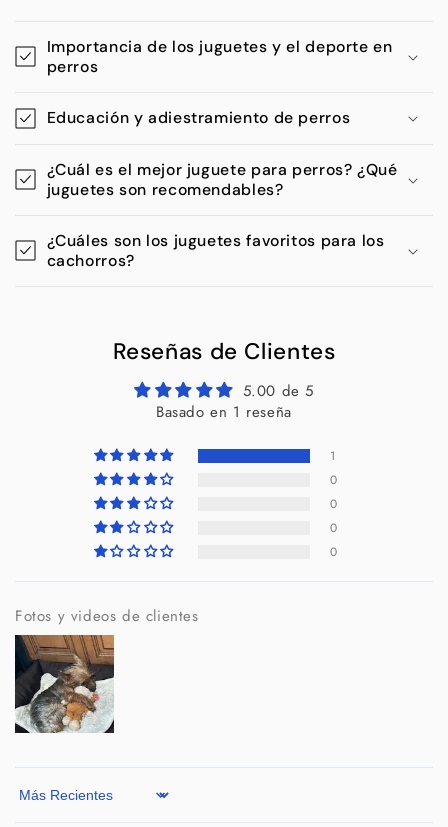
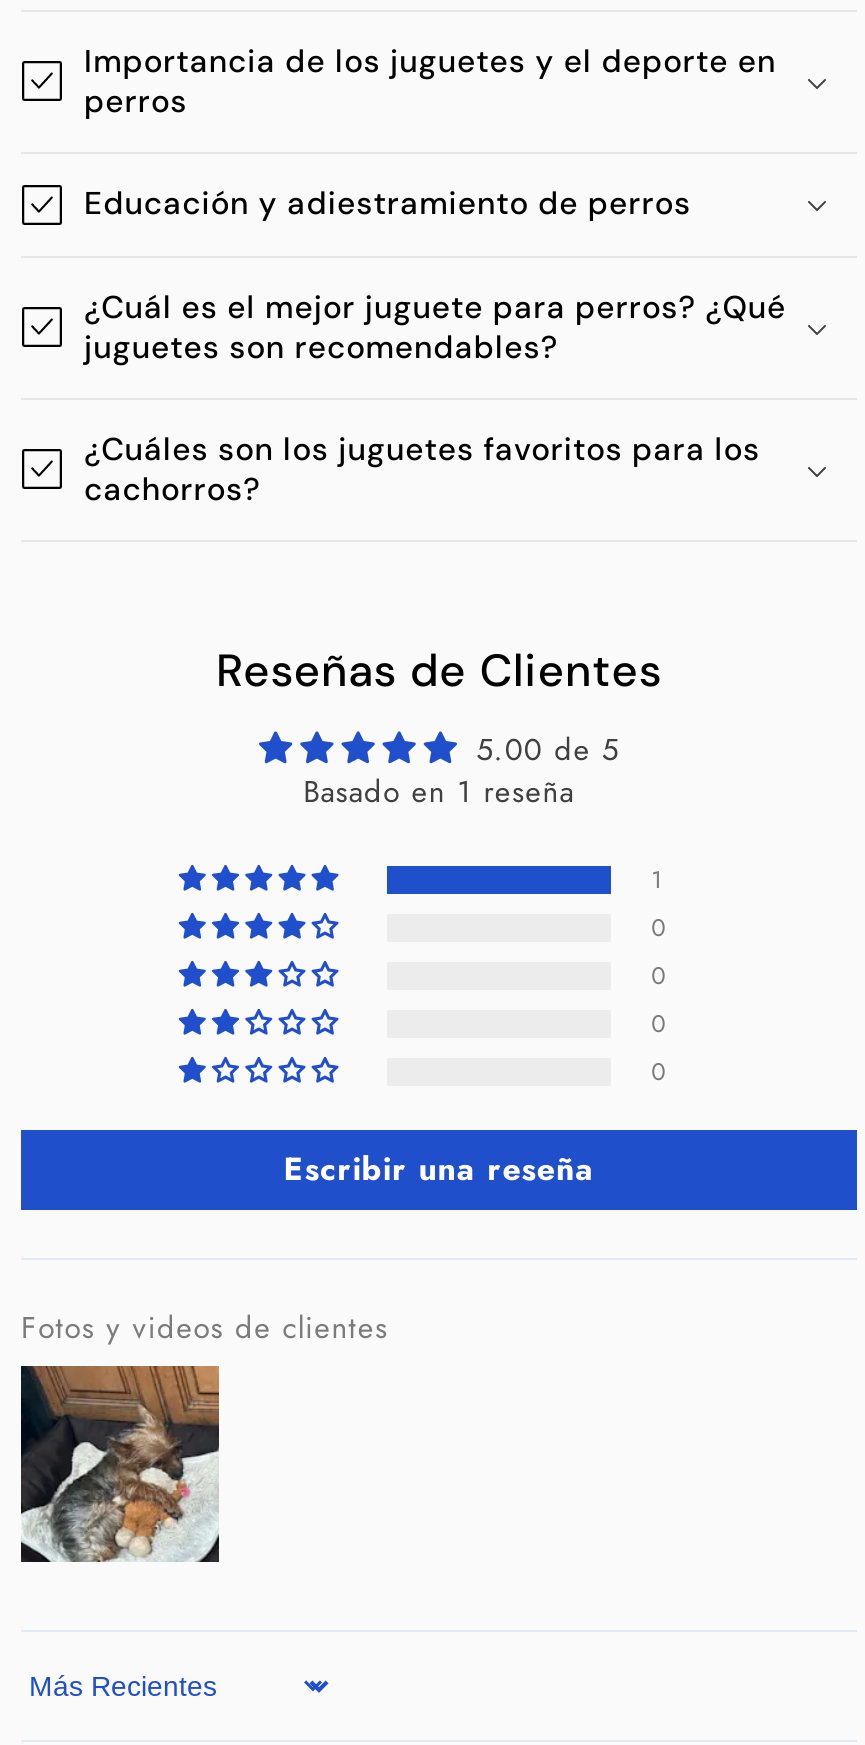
none -> [284,1145,594,1191] Escribir una reseña

